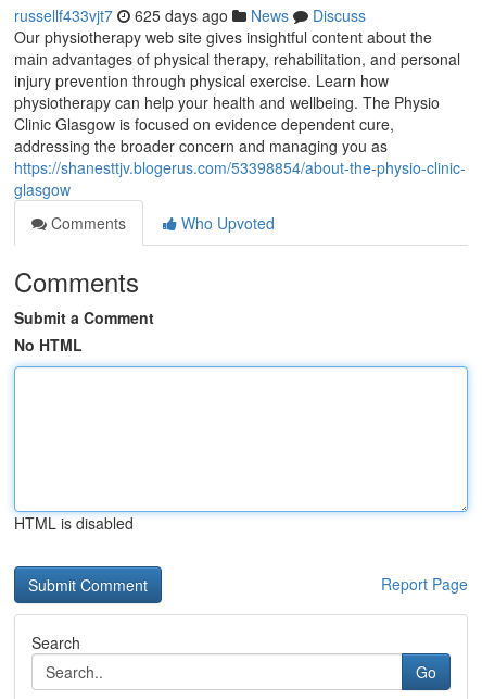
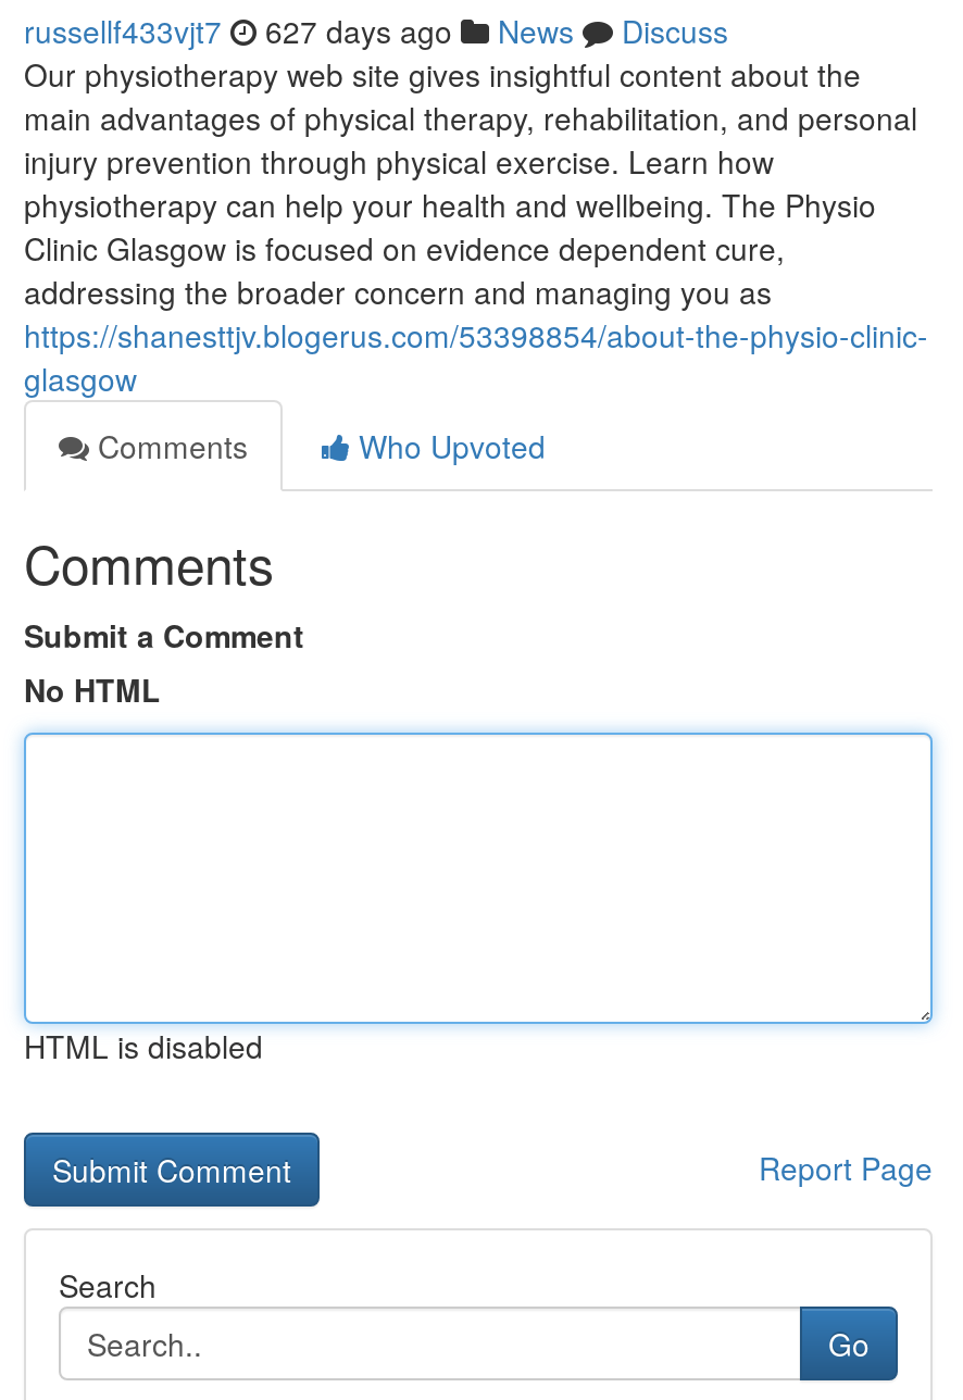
[14,4,366,26] russellf433vjt7 625 days ago News Discuss -> [24,9,728,52] russellf433vjt7 627 days ago News Discuss

